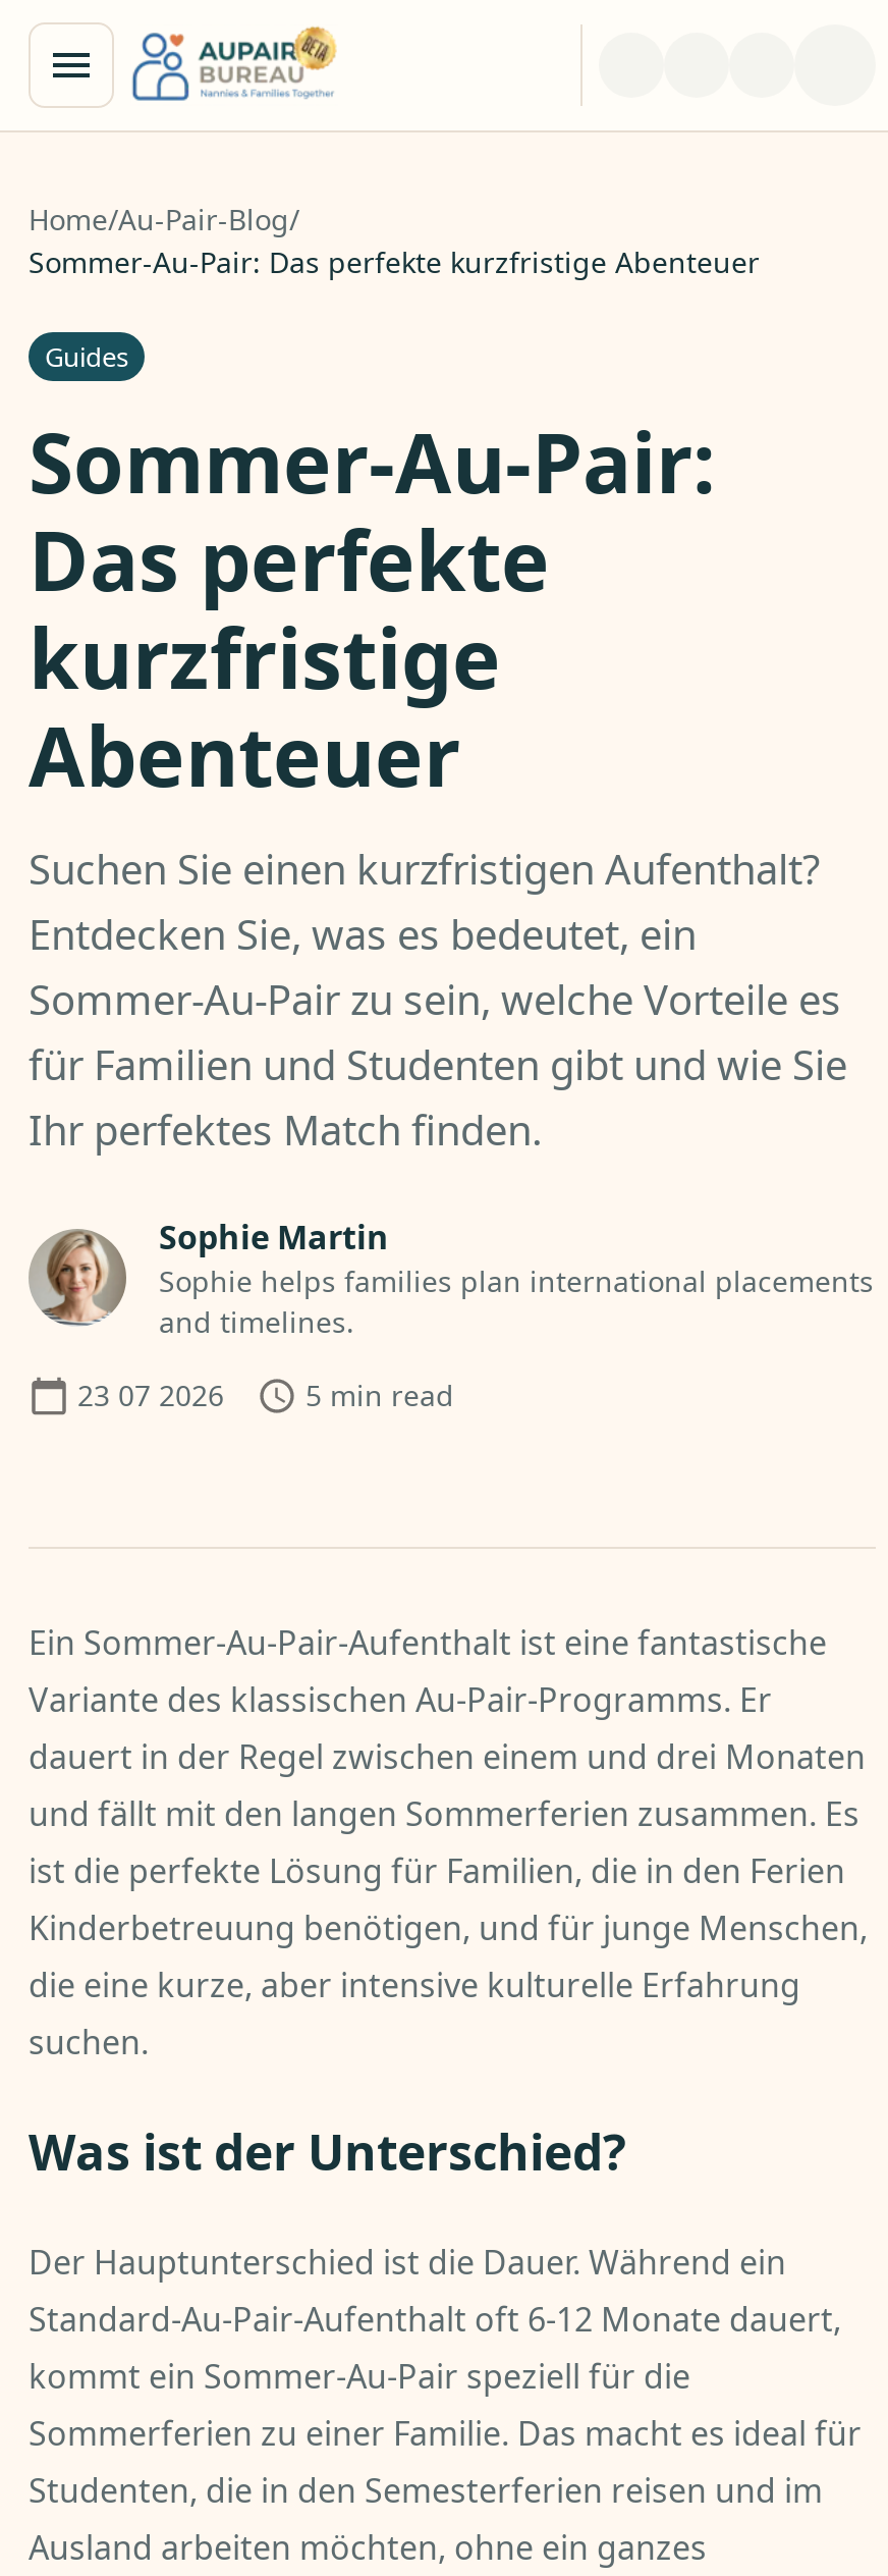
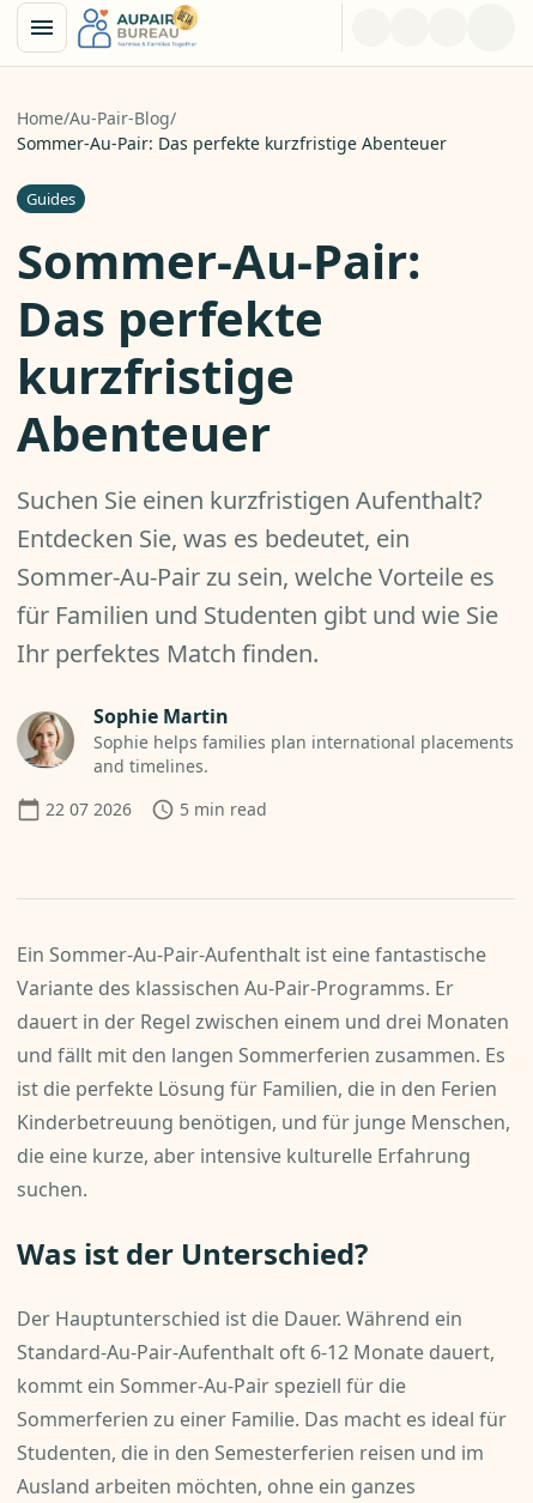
[77,1376,224,1414] 23 07 2026 -> [46,798,132,820] 22 07 2026

